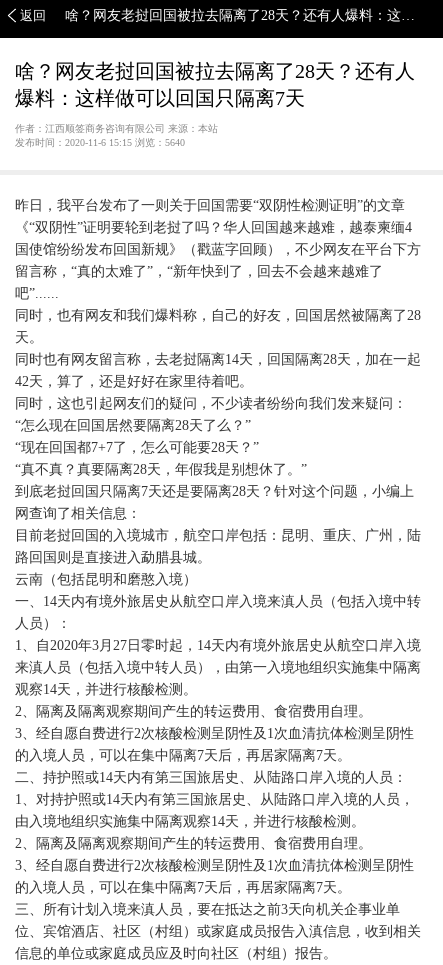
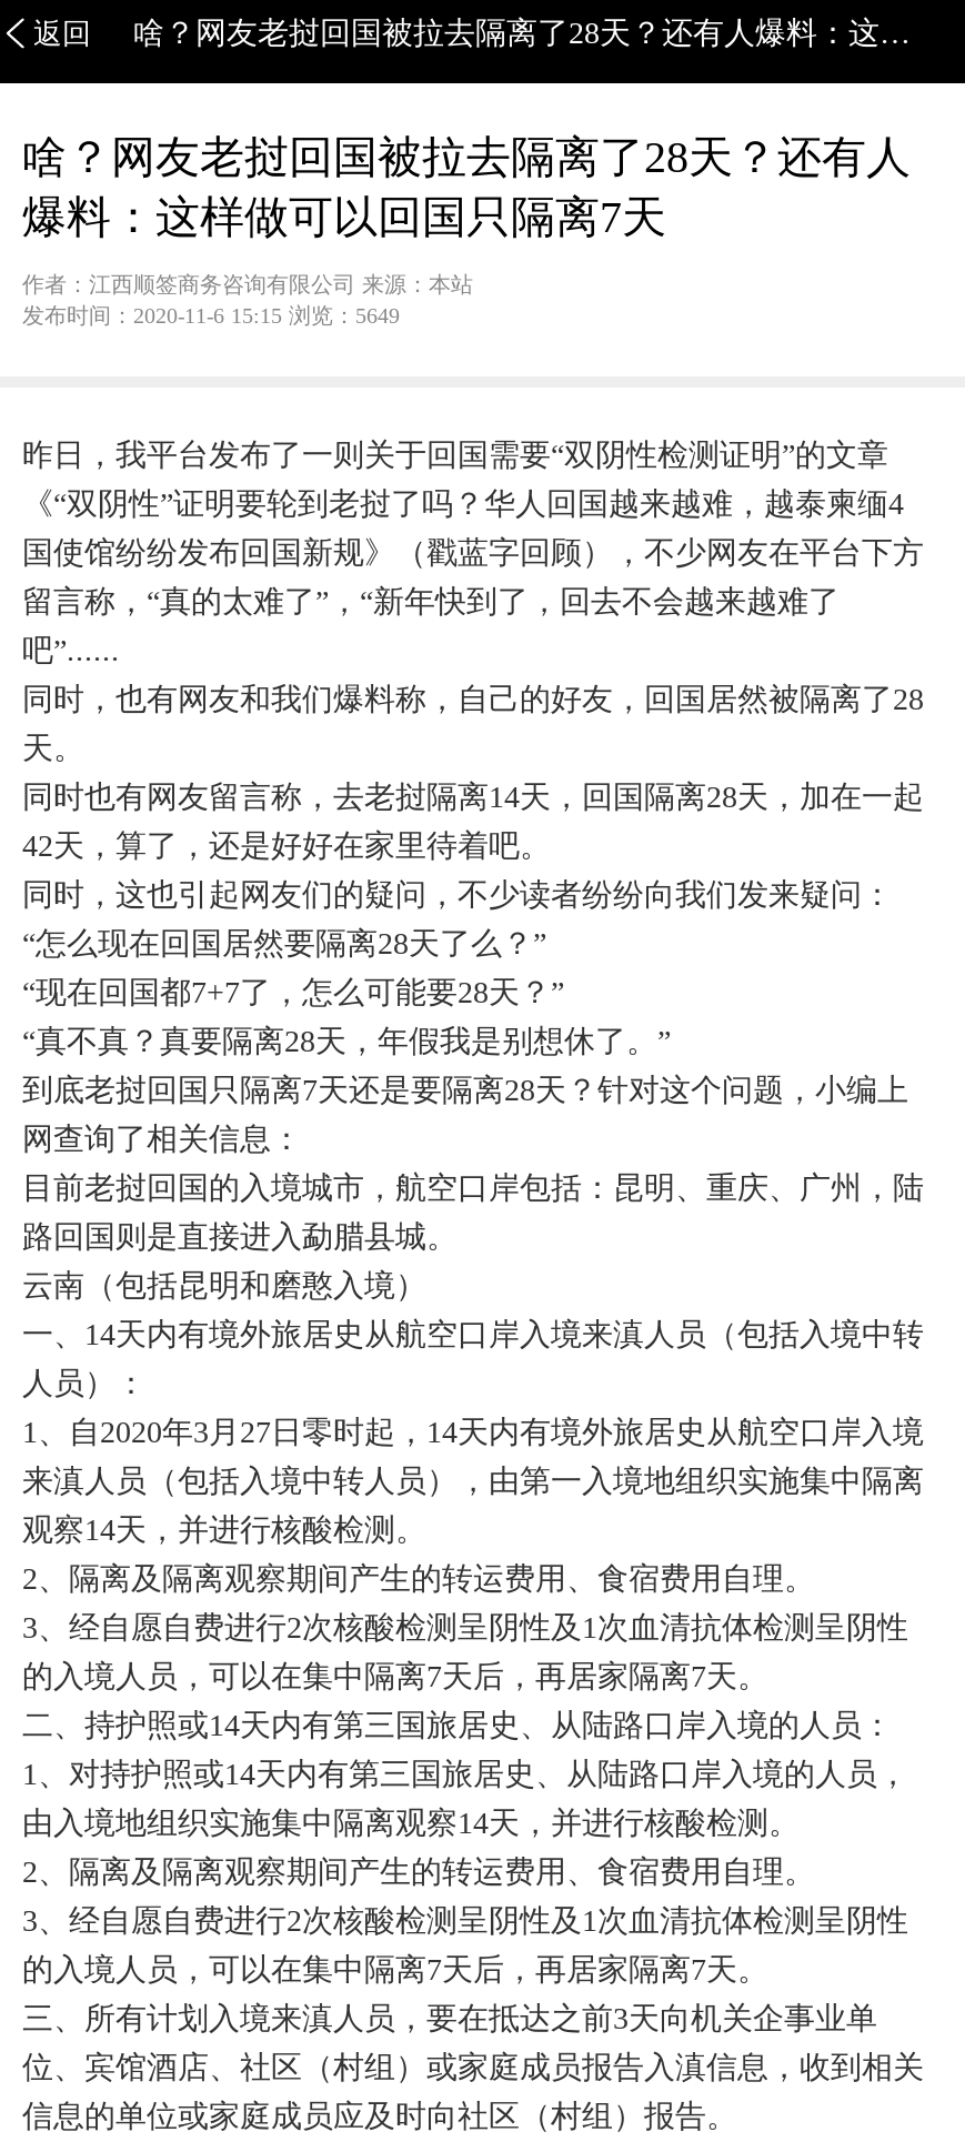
[15,137,185,148] 发布时间：2020-11-6 15:15 浏览：5640 -> [22,303,400,328] 发布时间：2020-11-6 15:15 浏览：5649

